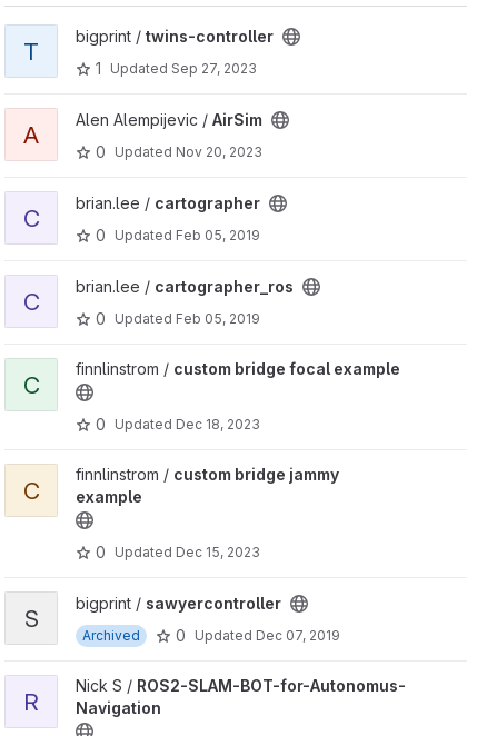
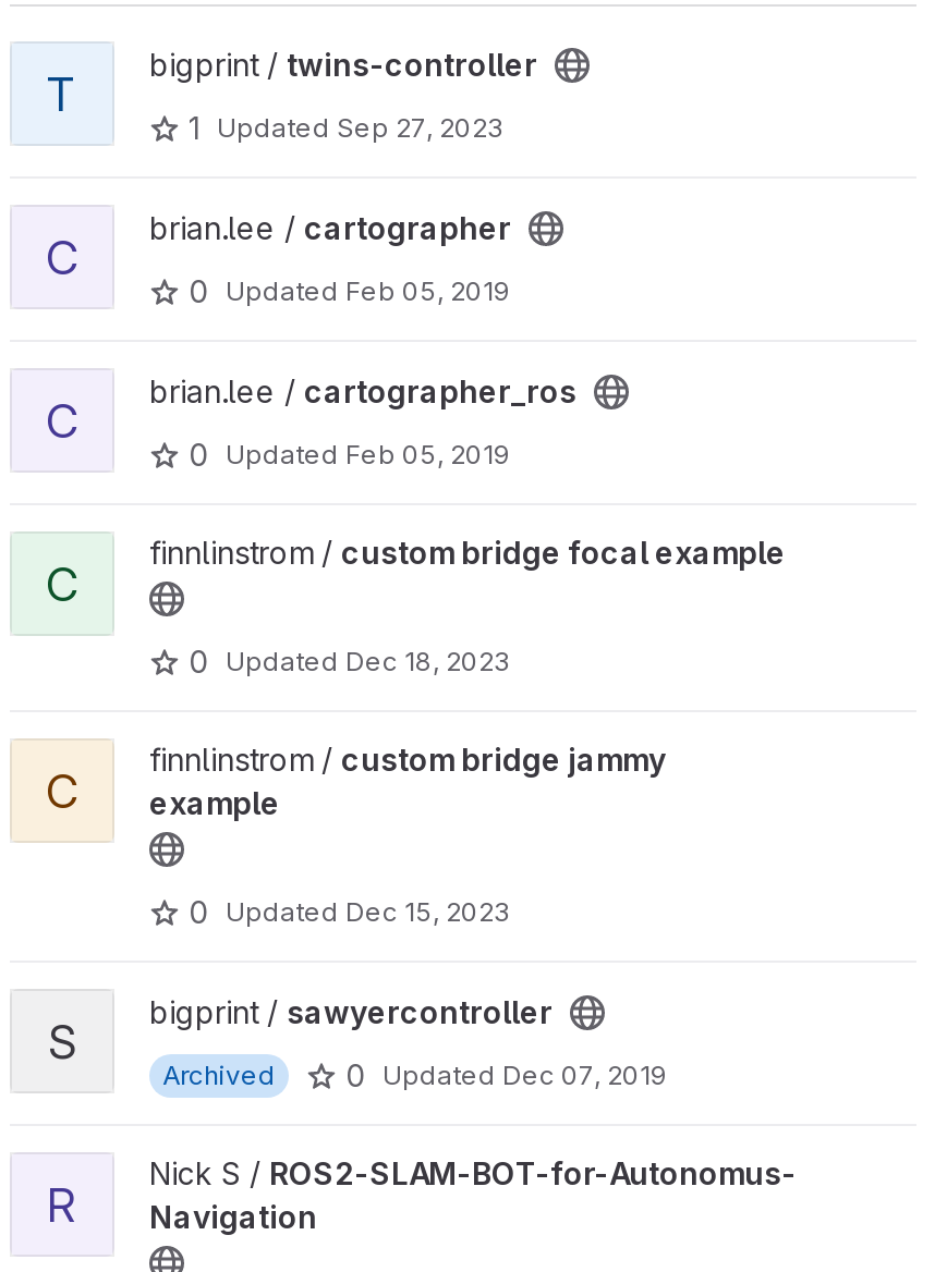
[76,110,262,161] Alen Alempijevic / AirSim | 0 Updated Nov 20, 2023 -> none
[23,121,39,148] A -> none

